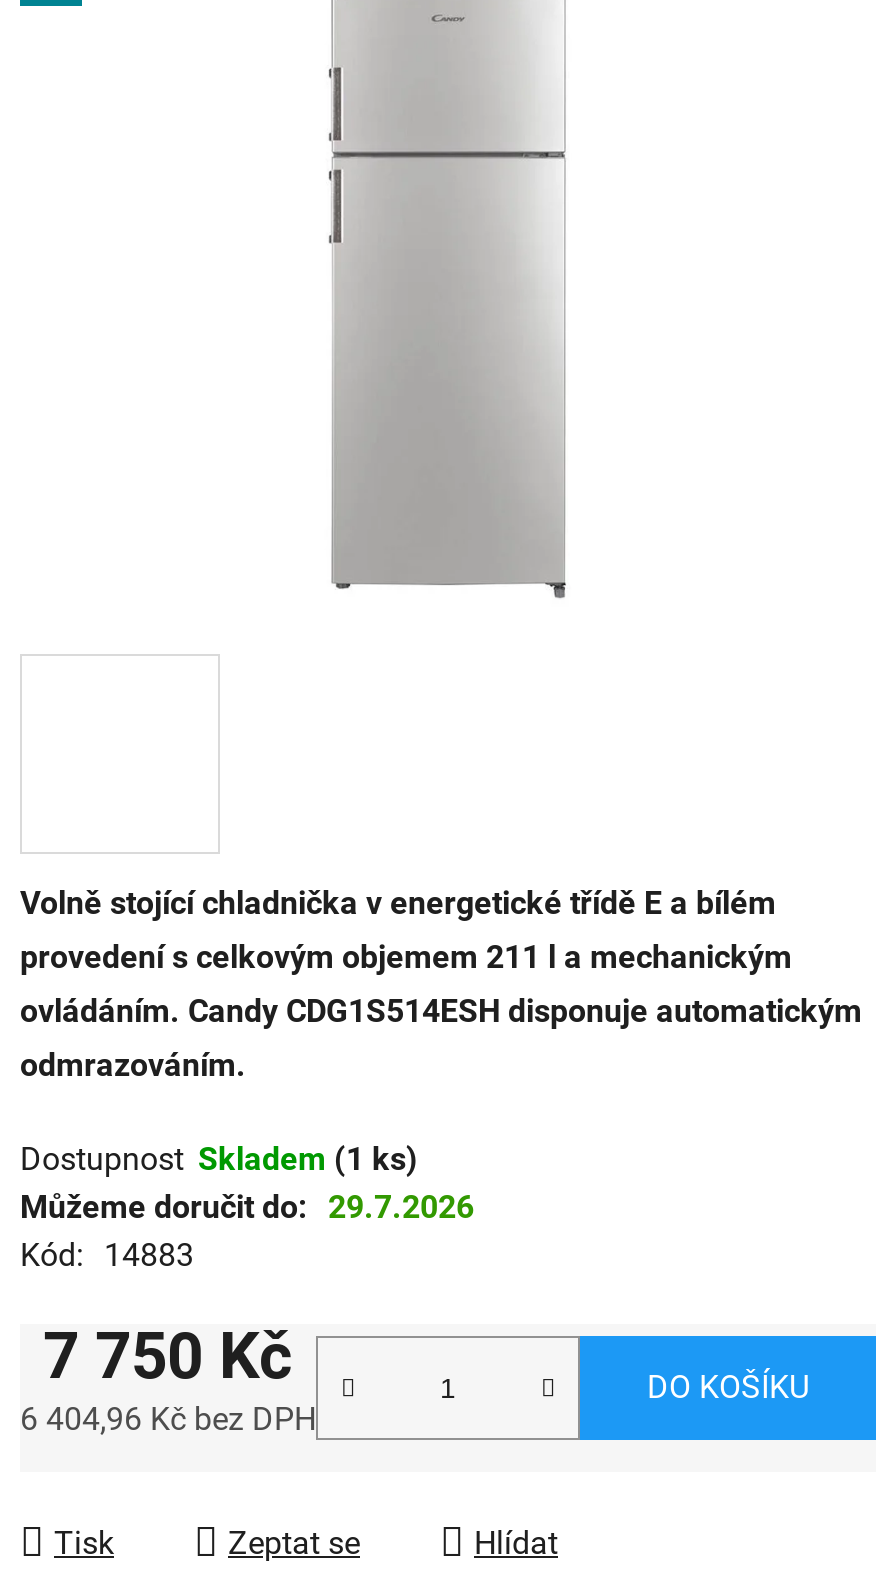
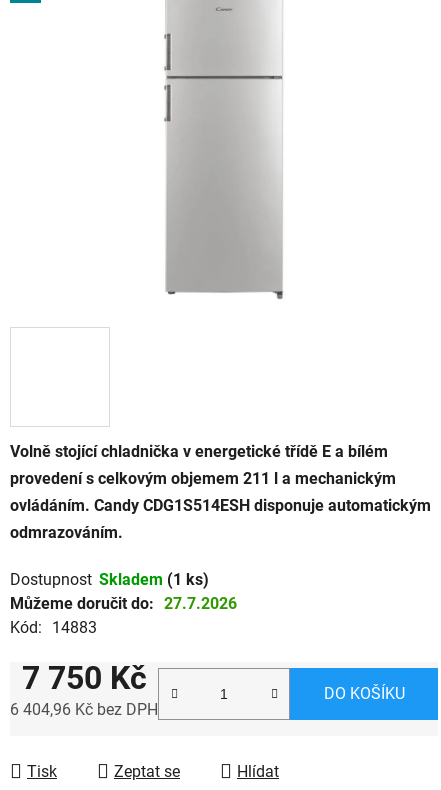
[20,1188,474,1226] Můžeme doručit do: 29.7.2026 -> [10,594,237,613] Můžeme doručit do: 27.7.2026

